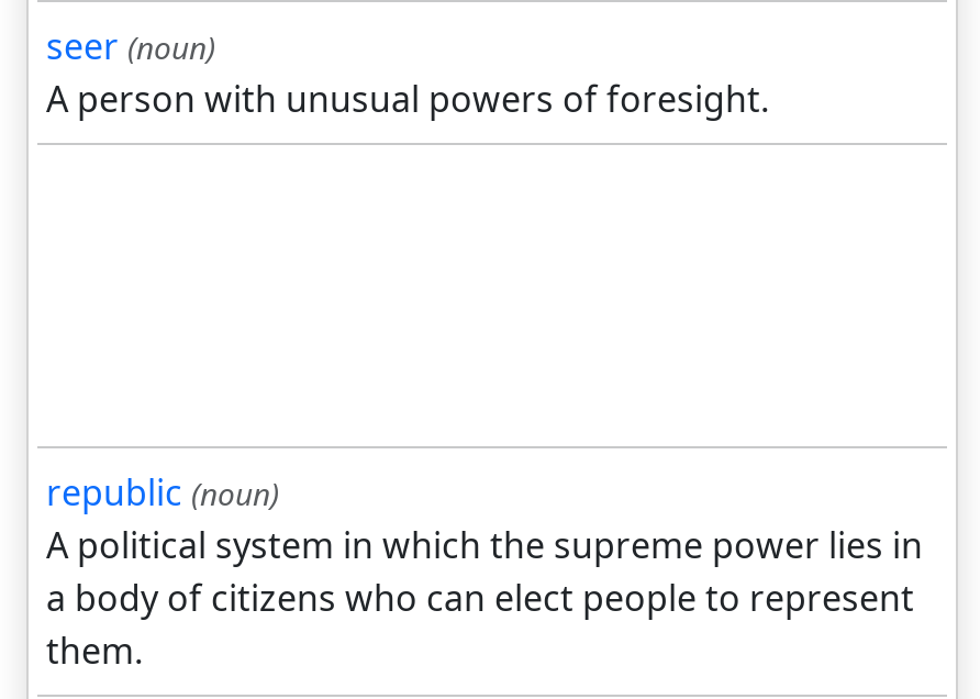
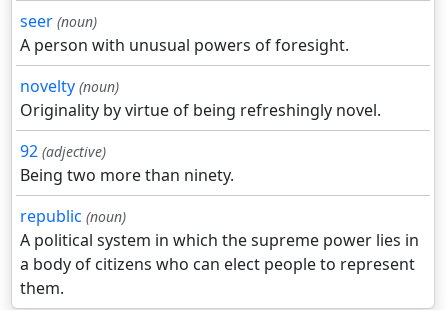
none -> [20,75,381,186] novelty (noun) | Originality by virtue of being refreshingly novel. | 92 (adjective) | Being two more than ninety.

